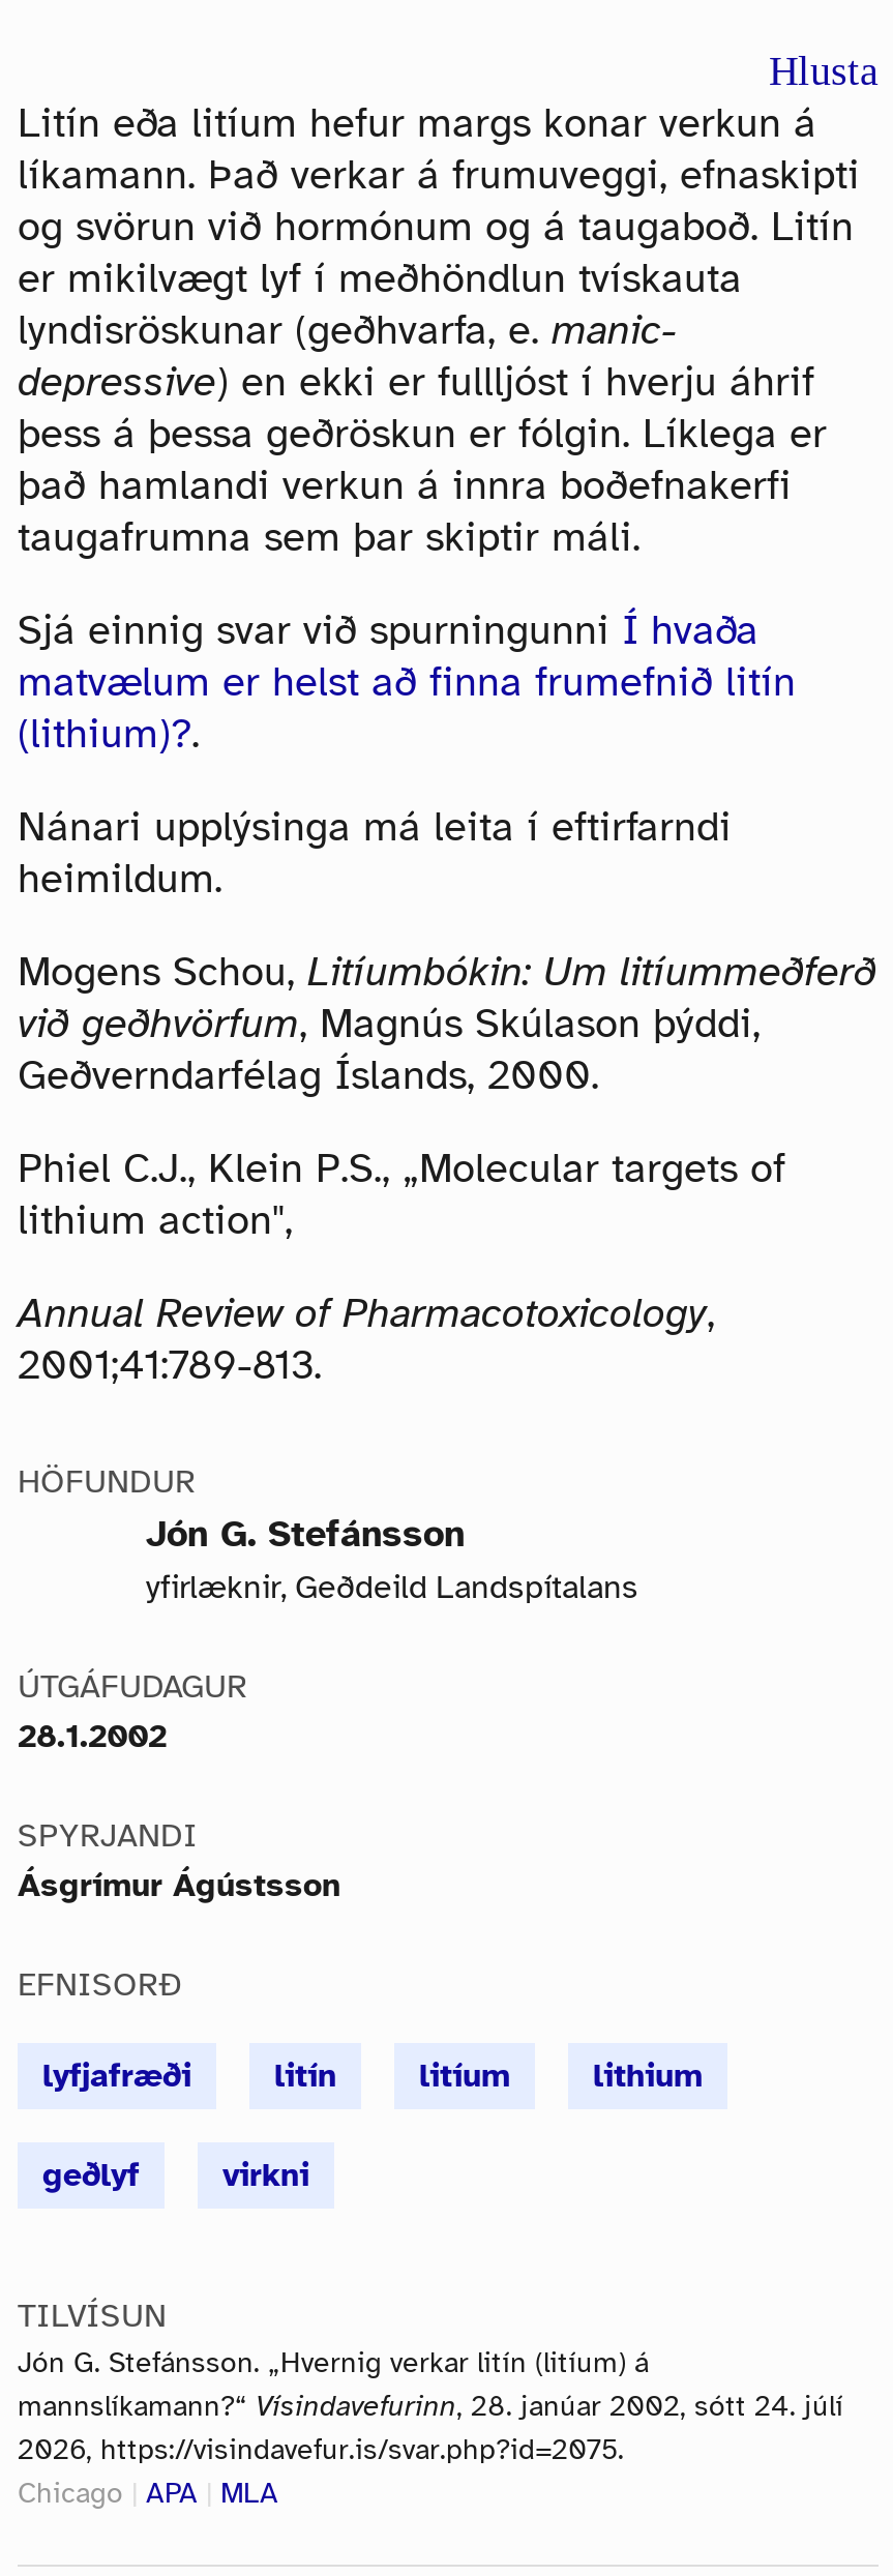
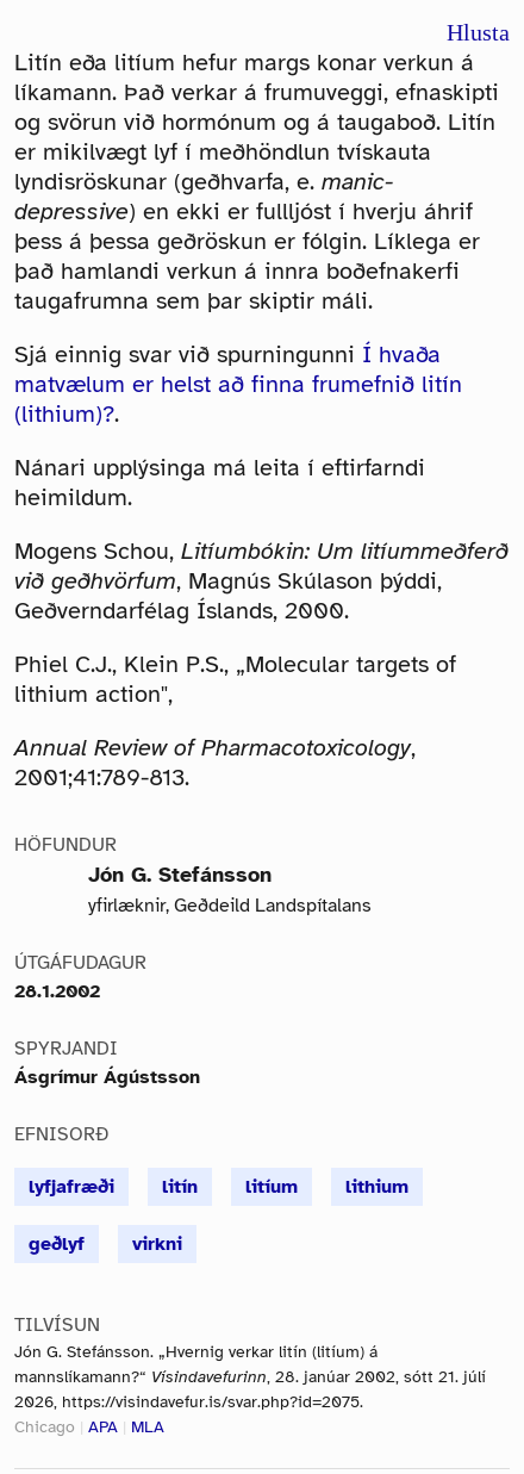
[18,2389,843,2424] mannslíkamann?“Vísindavefurinn, 28. janúar 2002, sótt 24. júlí -> [14,1367,486,1387] mannslíkamann?“Vísindavefurinn, 28. janúar 2002, sótt 21. júlí

